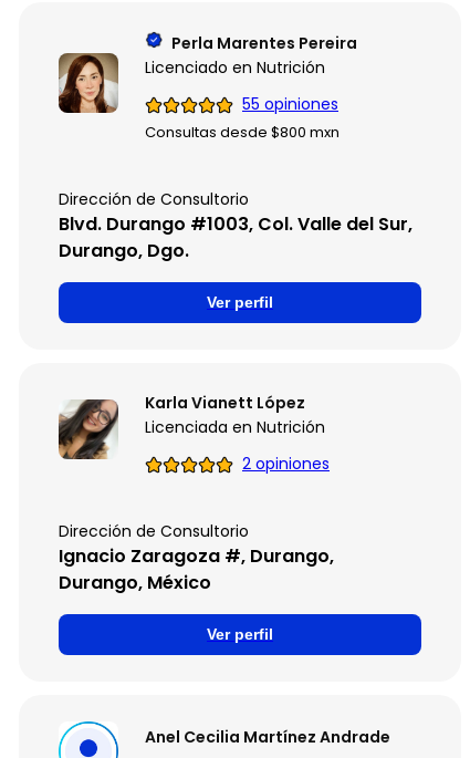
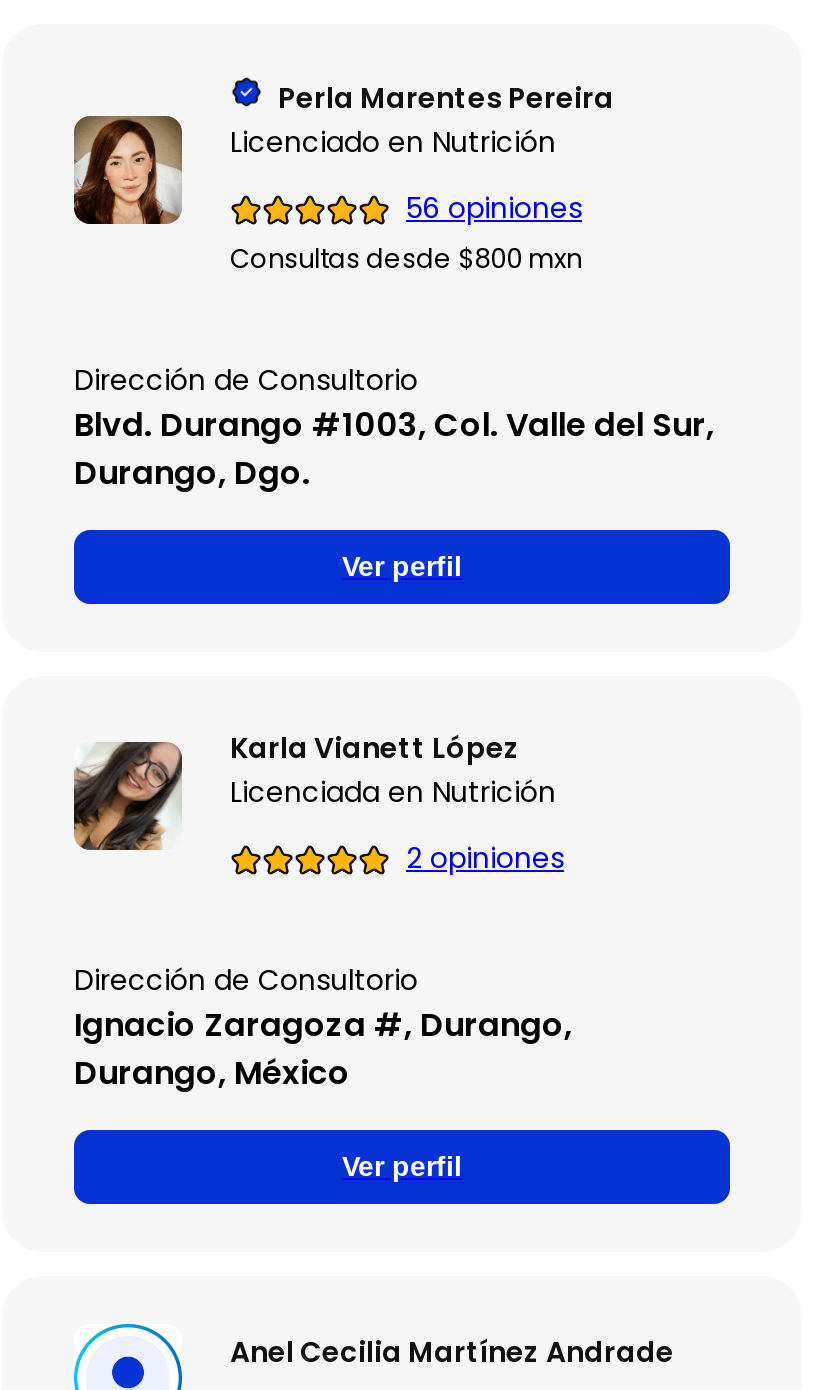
[242,93,338,115] 55 opiniones -> [406,188,582,228] 56 opiniones

